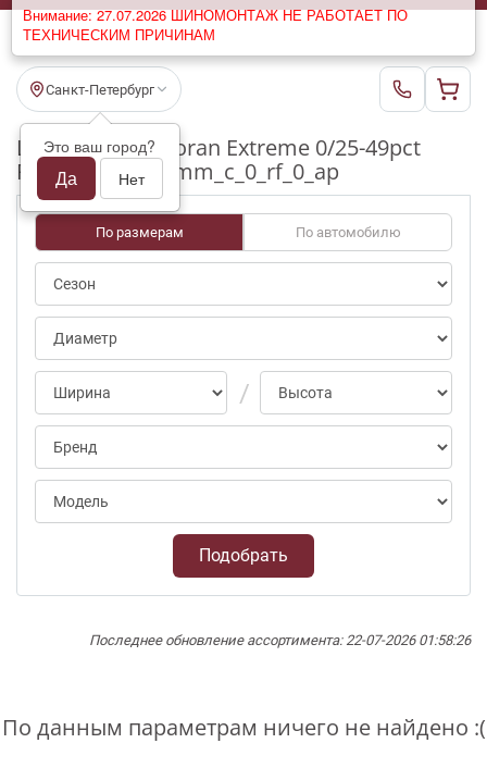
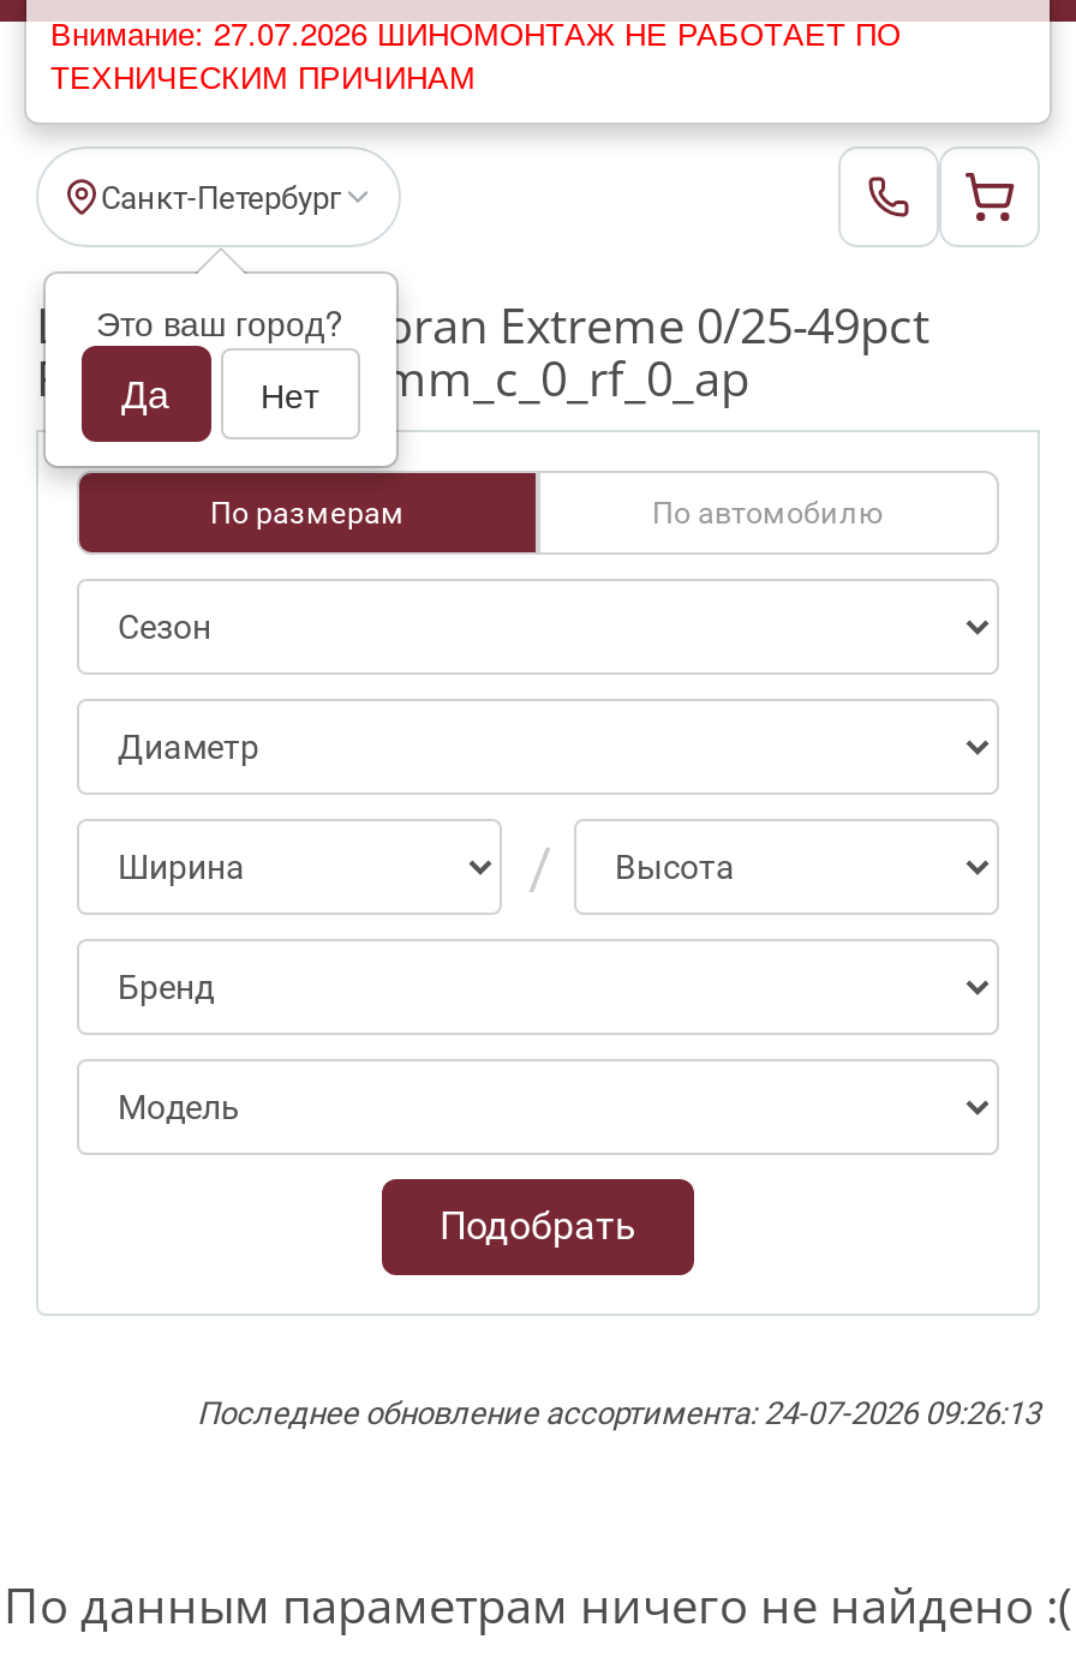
[89,632,471,648] Последнее обновление ассортимента: 22-07-2026 01:58:26 -> [197,1395,1040,1431] Последнее обновление ассортимента: 24-07-2026 09:26:13

